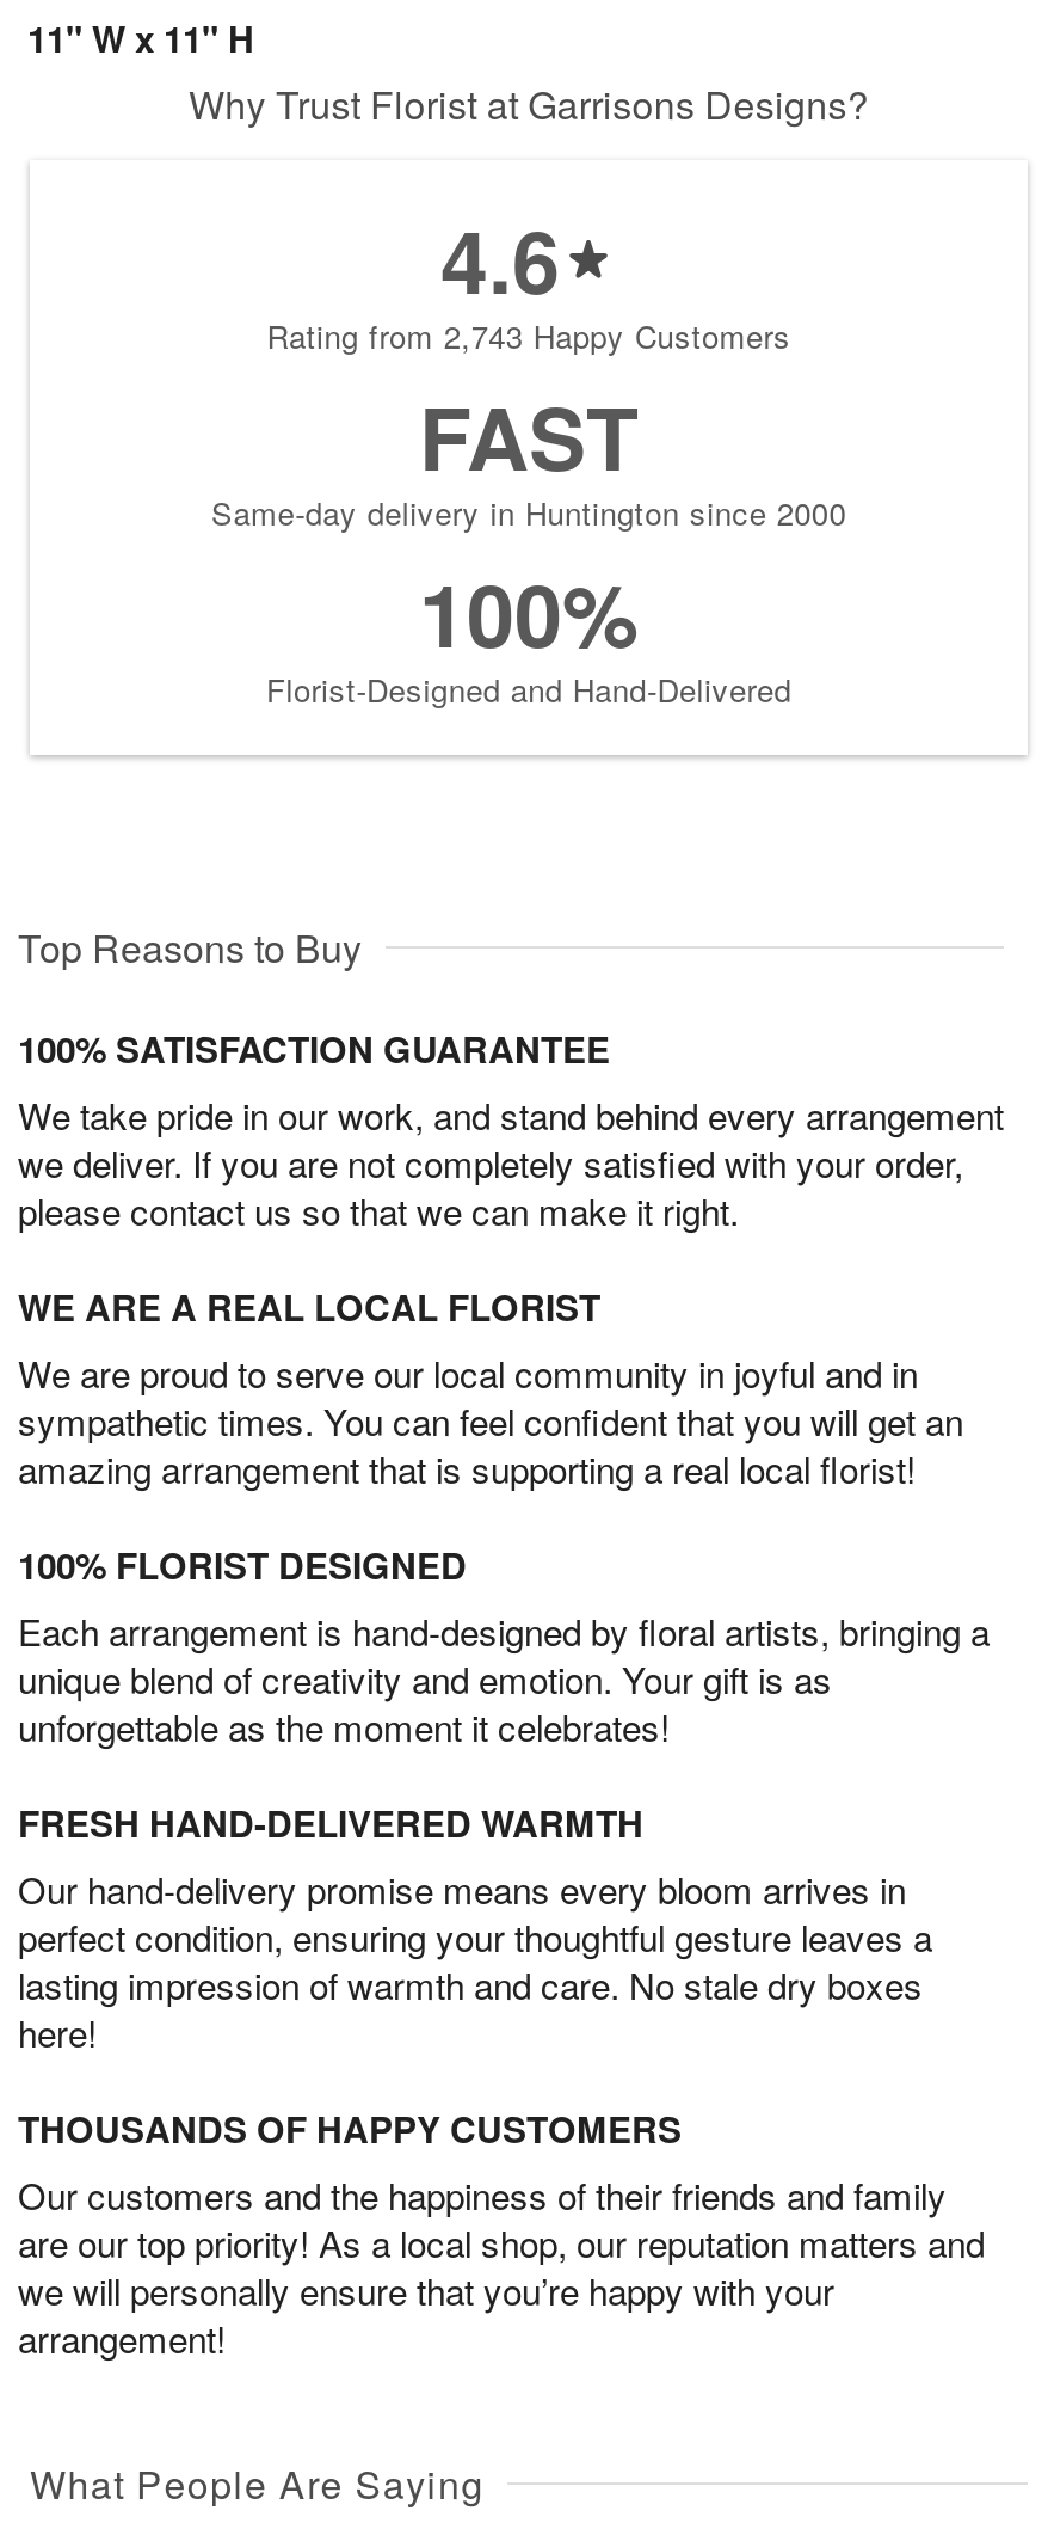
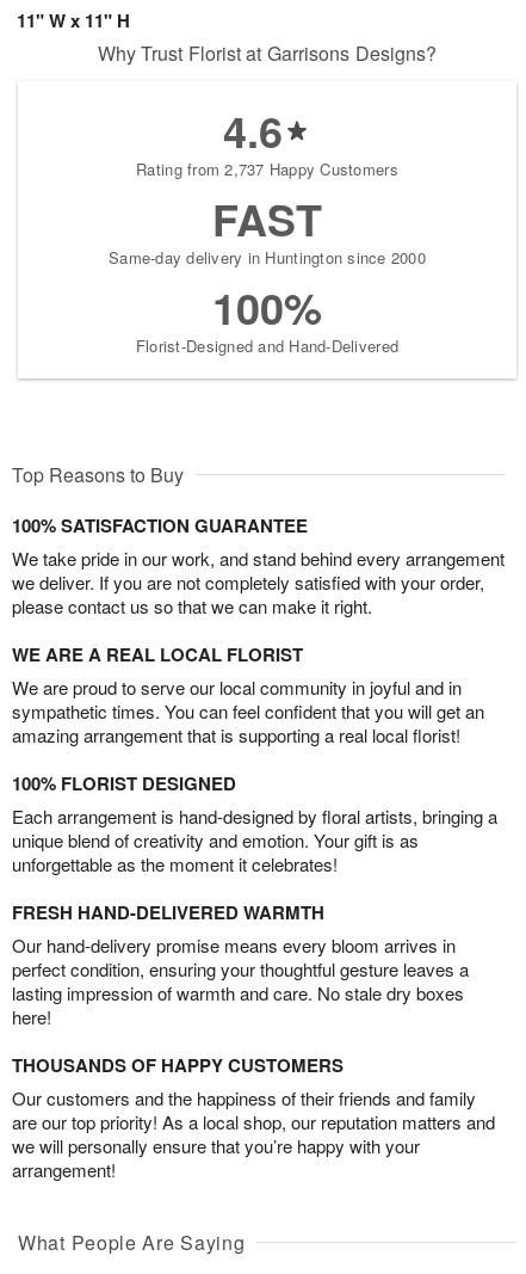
[267,314,791,359] Rating from 2,743 Happy Customers -> [136,158,398,181] Rating from 2,737 Happy Customers

